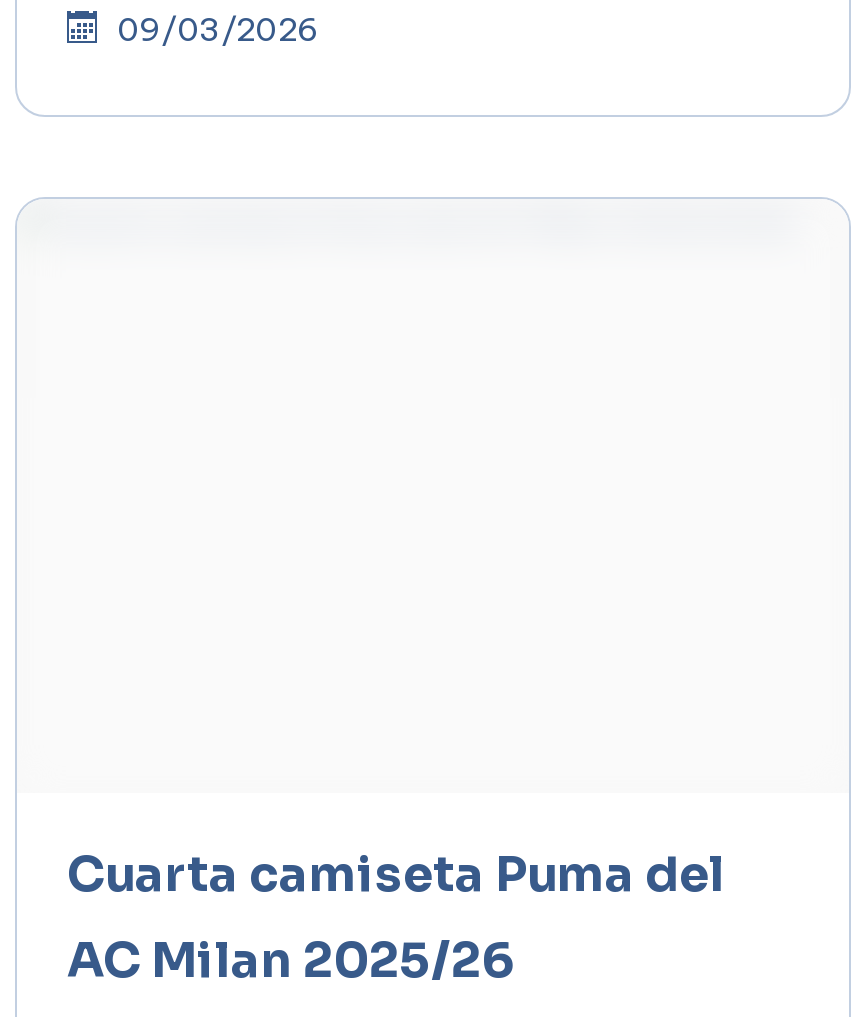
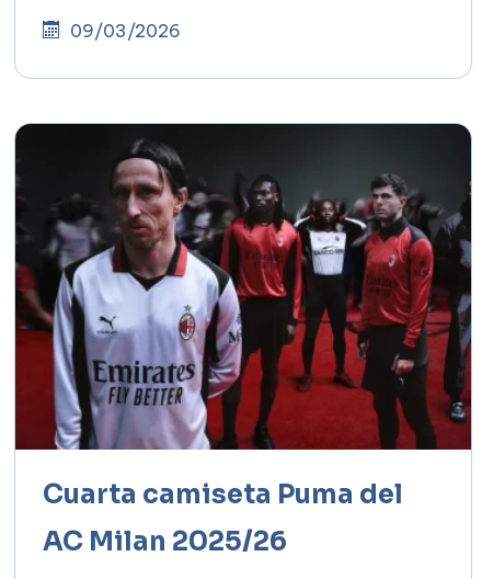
none -> [14,123,472,451] [image]

